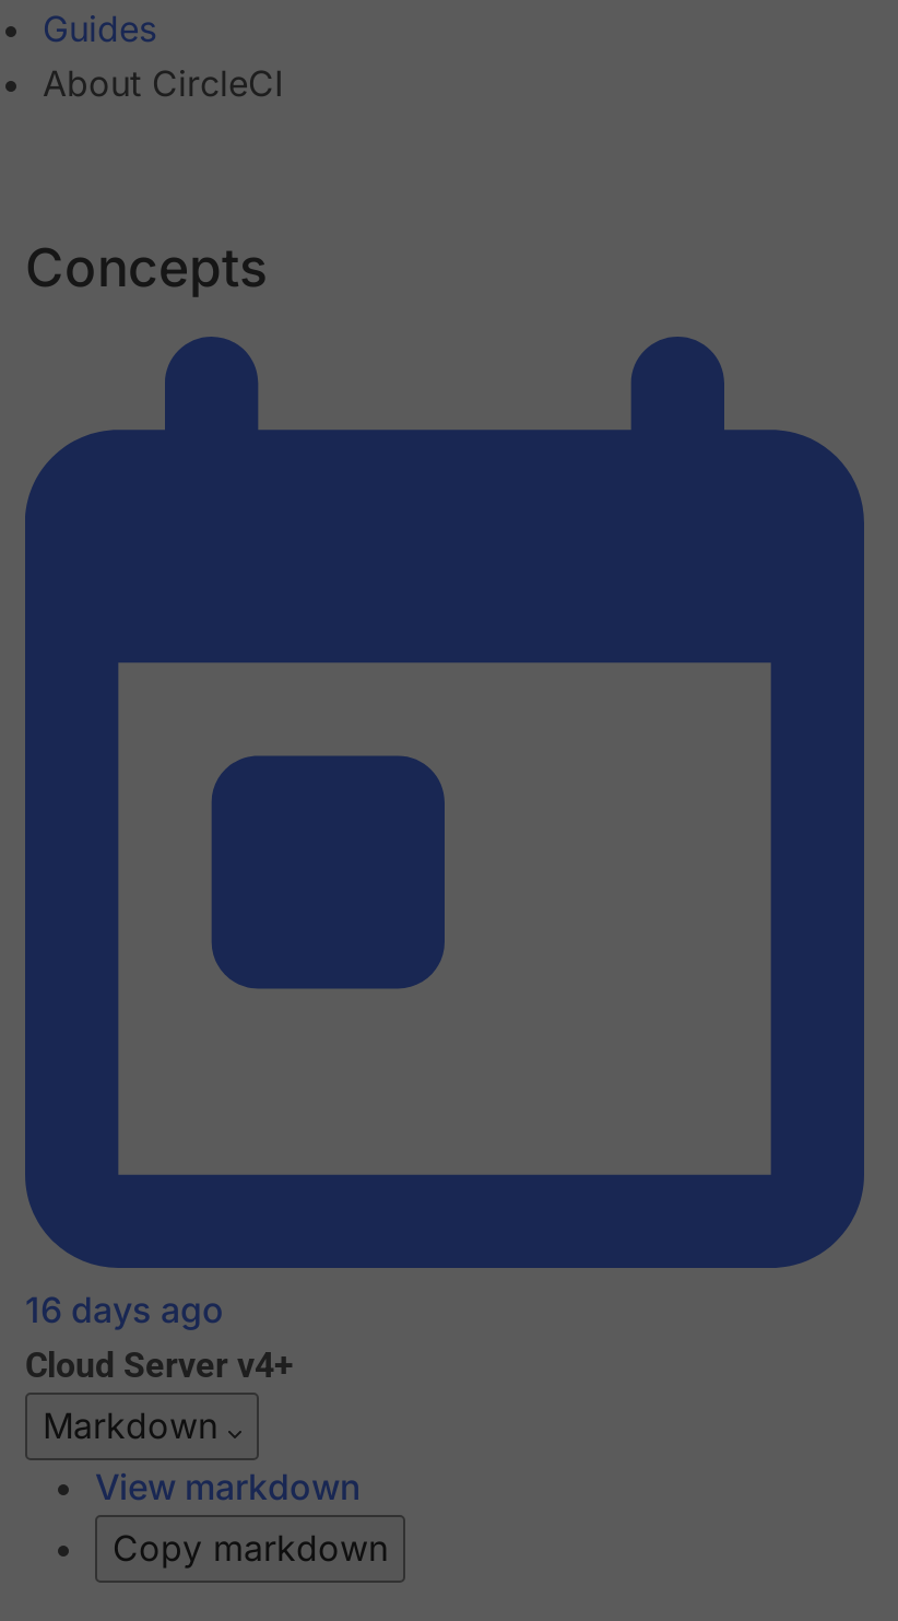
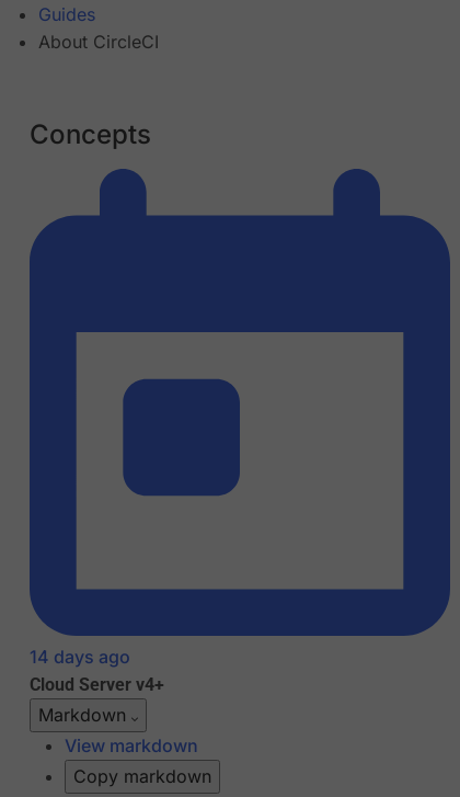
[25,1289,224,1332] 16 days ago -> [30,646,130,668] 14 days ago

